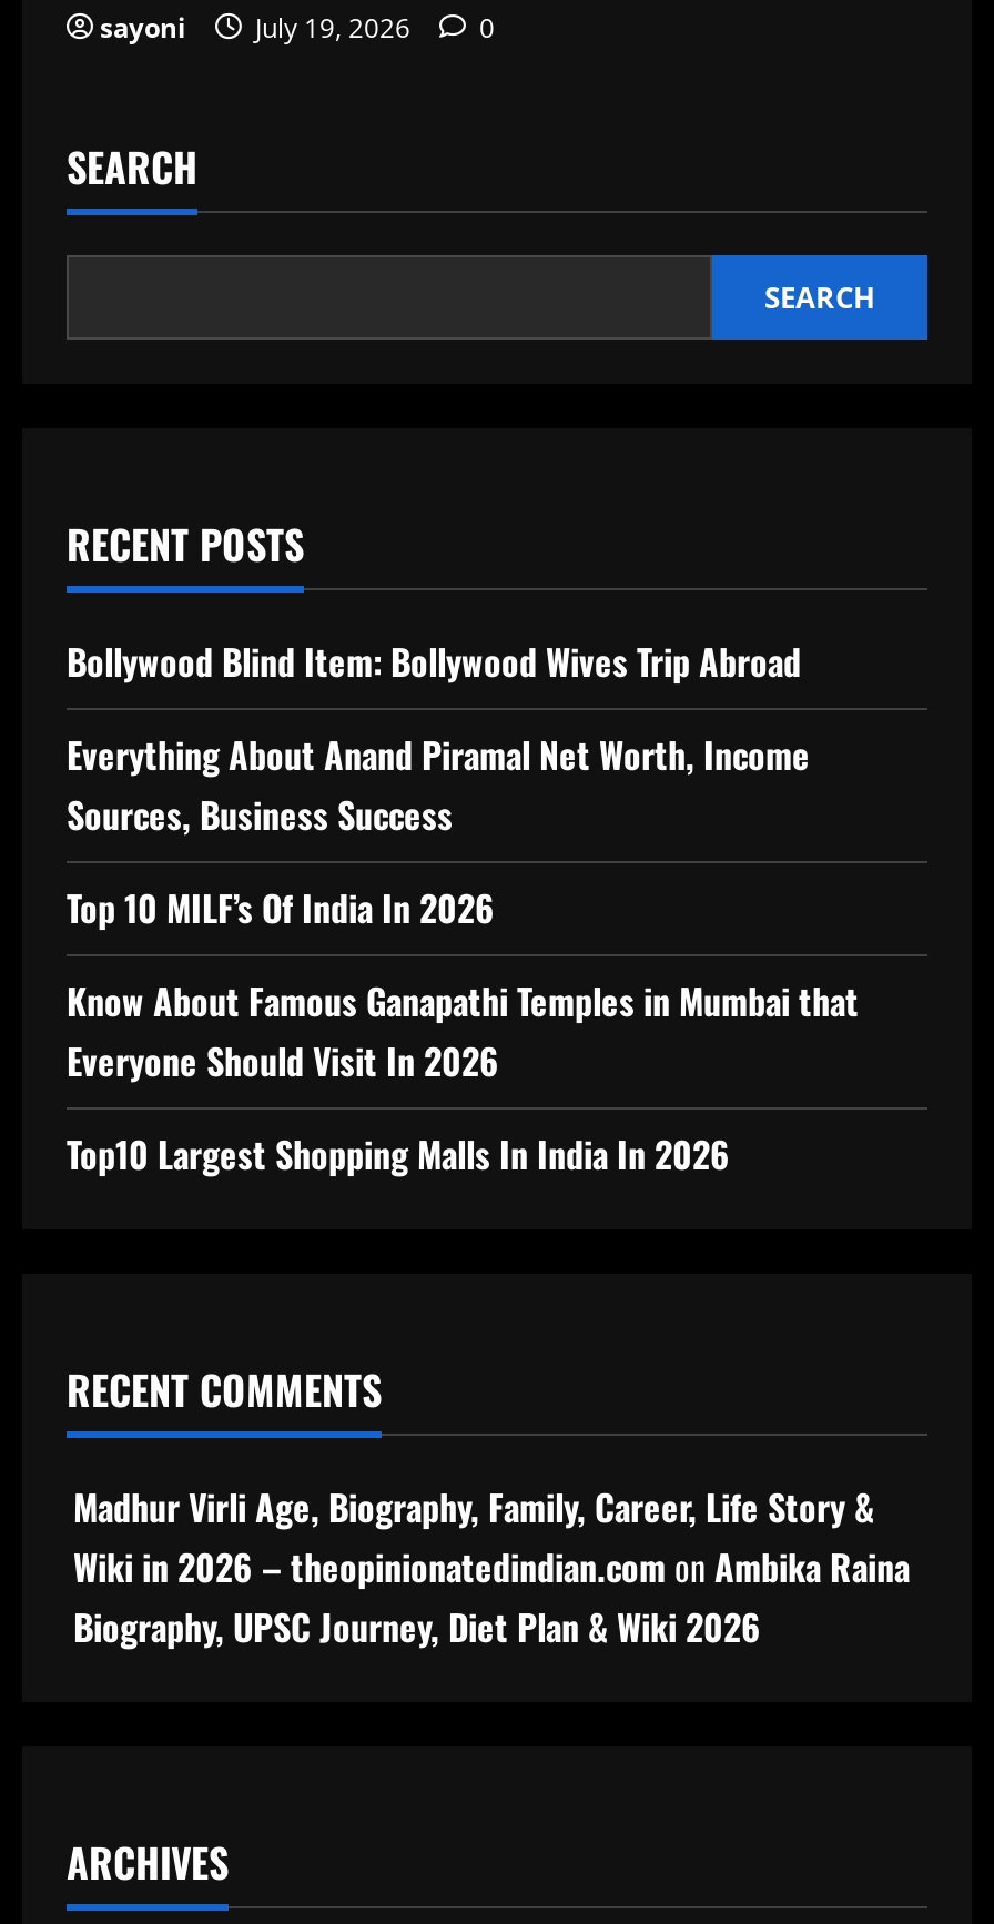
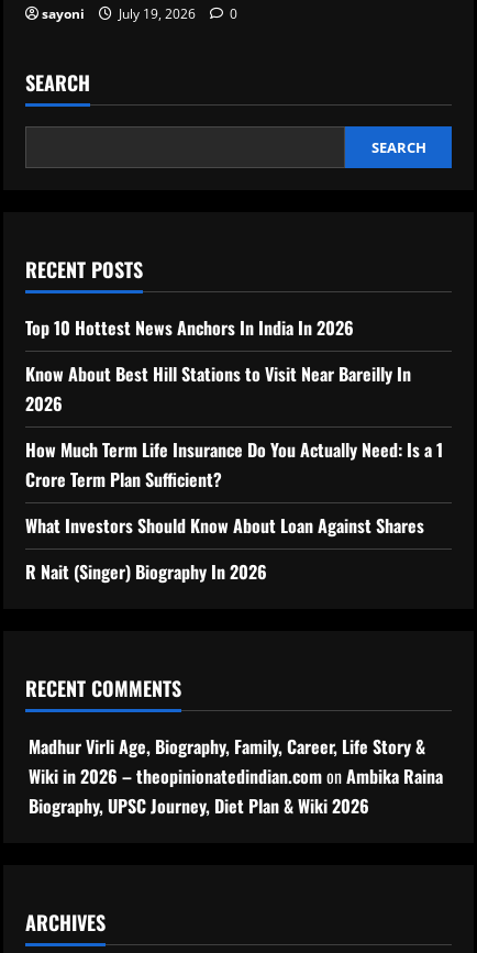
[67,636,801,689] Bollywood Blind Item: Bollywood Wives Trip Abroad -> [25,315,354,341] Top 10 Hottest News Anchors In India In 2026
[67,729,810,842] Everything About Anand Piramal Net Worth, Income | Sources, Business Success -> [25,361,411,417] Know About Best Hill Stations to Visit Near Bareilly In | 2026
[67,882,495,935] Top 10 MILF’s Of India In 2026 -> [25,437,443,493] How Much Term Life Insurance Do You Actually Need: Is a 1 | Crore Term Plan Sufficient?
[67,975,859,1088] Know About Famous Ganapathi Temples in Mumbai that | Everyone Should Visit In 2026 -> [25,513,424,539] What Investors Should Know About Loan Against Shares
[67,1128,730,1181] Top10 Largest Shopping Malls In India In 2026 -> [25,559,267,585] R Nait (Singer) Biography In 2026

